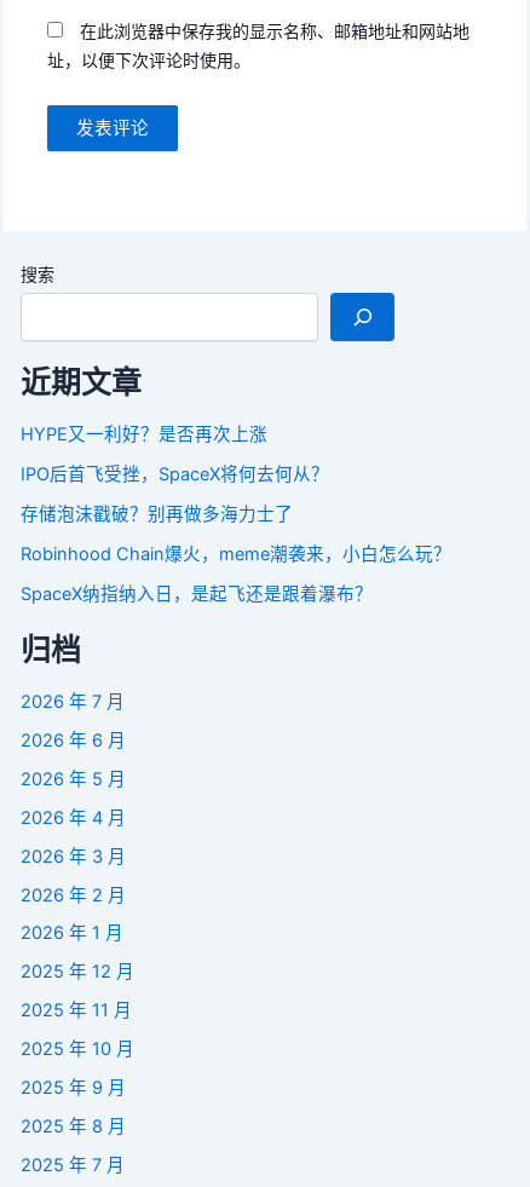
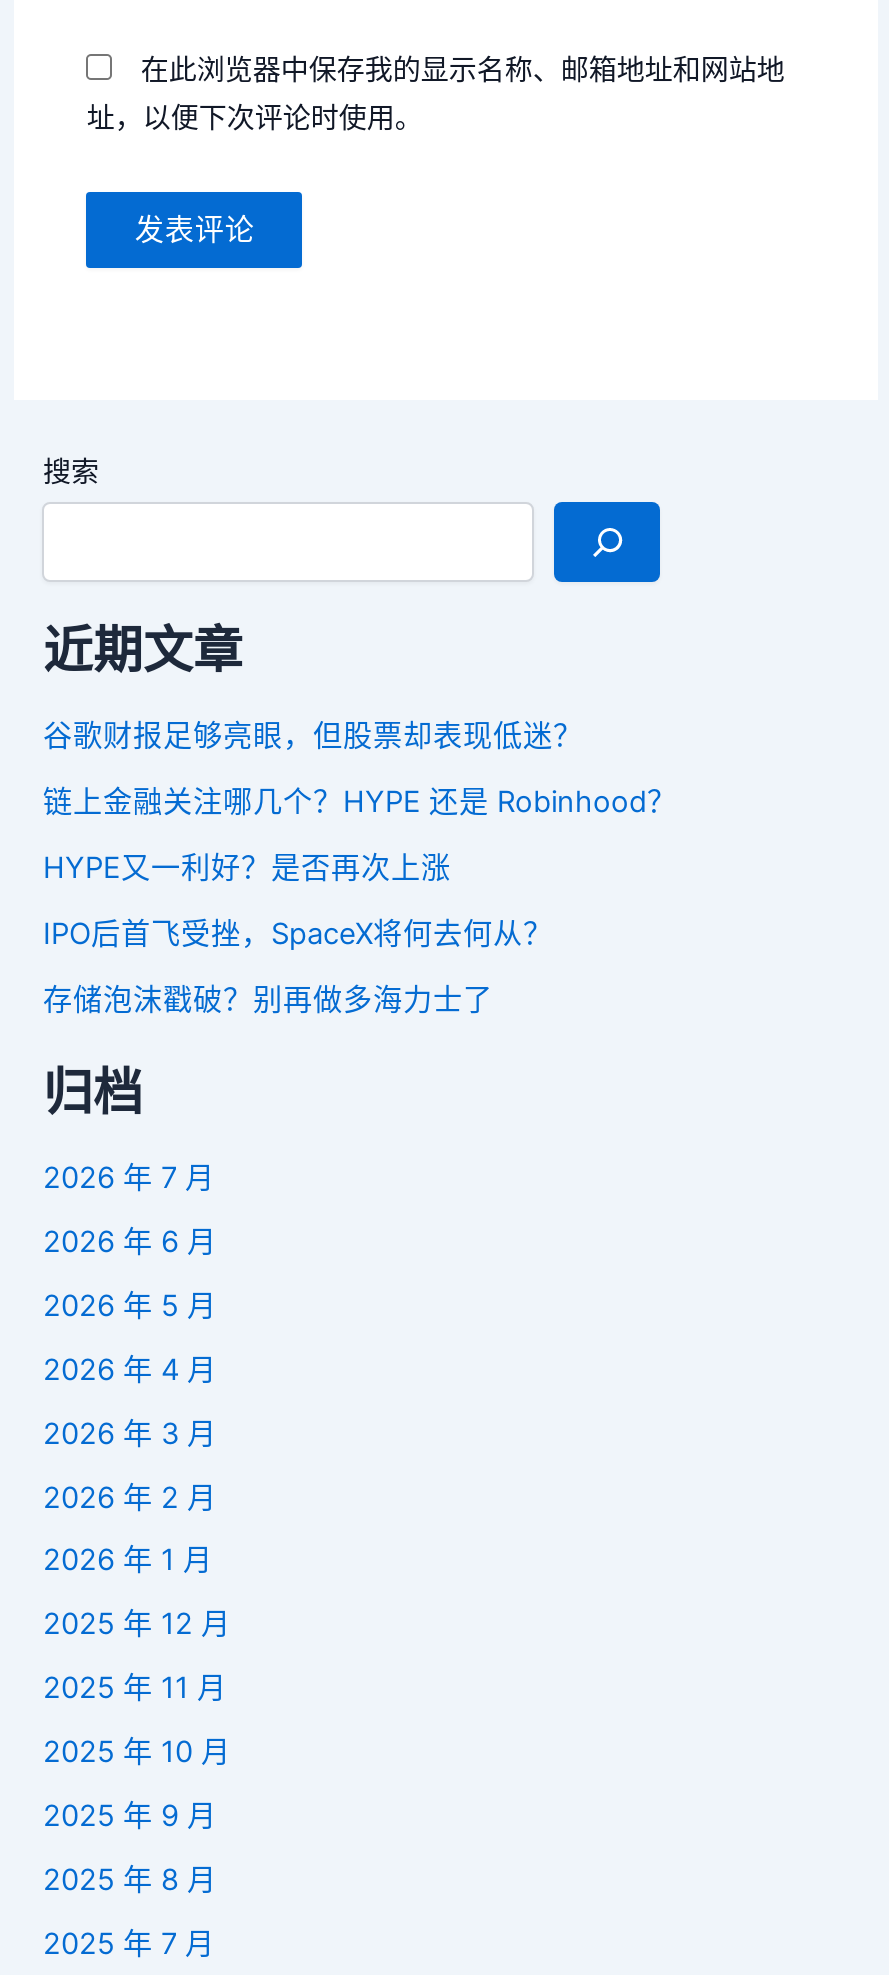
none -> [43,719,677,821] 谷歌财报足够亮眼，但股票却表现低迷？ | 链上金融关注哪几个？HYPE 还是 Robinhood？
moved [21,424,330,525] -> [43,851,553,1019]: HYPE又一利好？是否再次上涨 | IPO后首飞受挫，SpaceX将何去何从？ | 存储泡沫戳破？别再做多海力士了
[21,544,452,605] Robinhood Chain爆火，meme潮袭来，小白怎么玩？ | SpaceX纳指纳入日，是起飞还是跟着瀑布？ -> none

